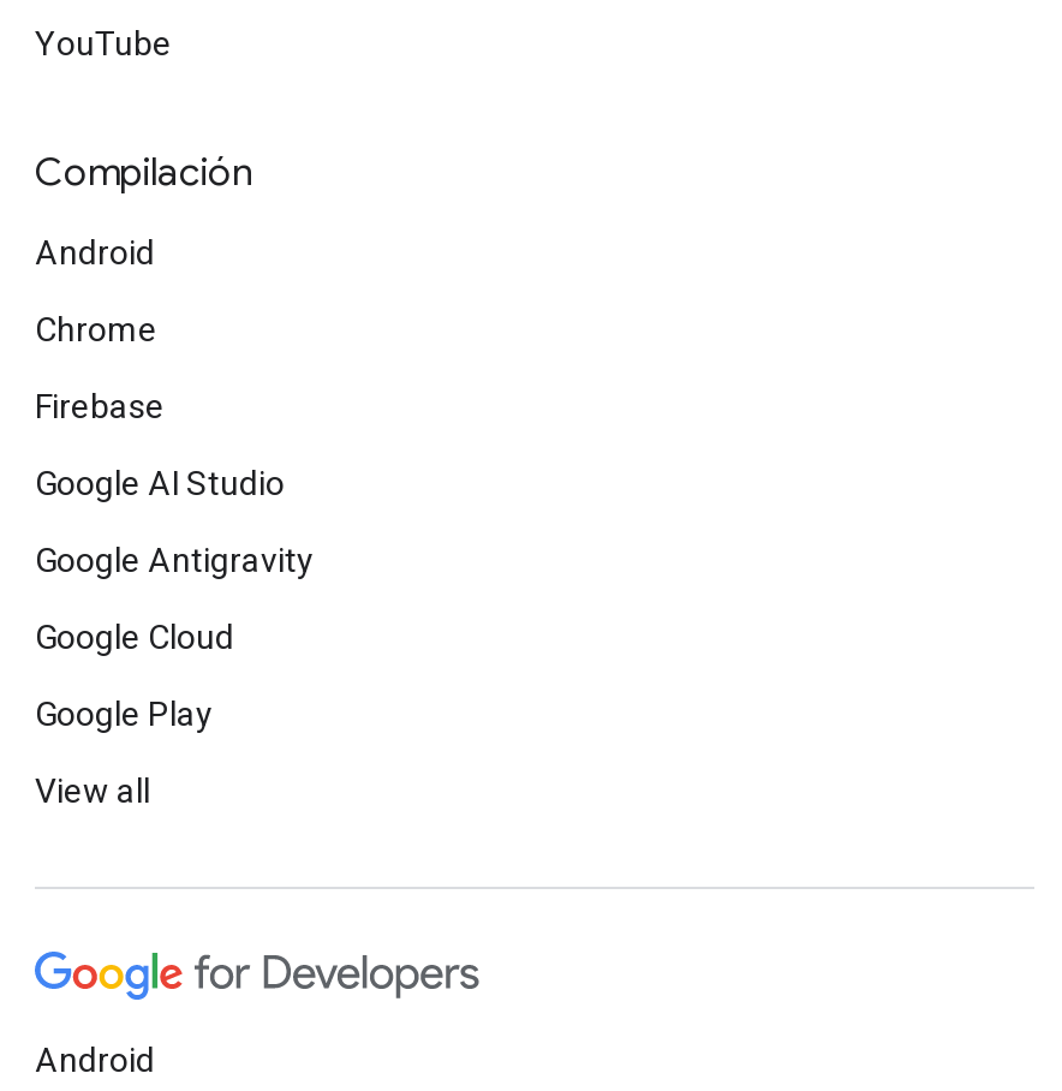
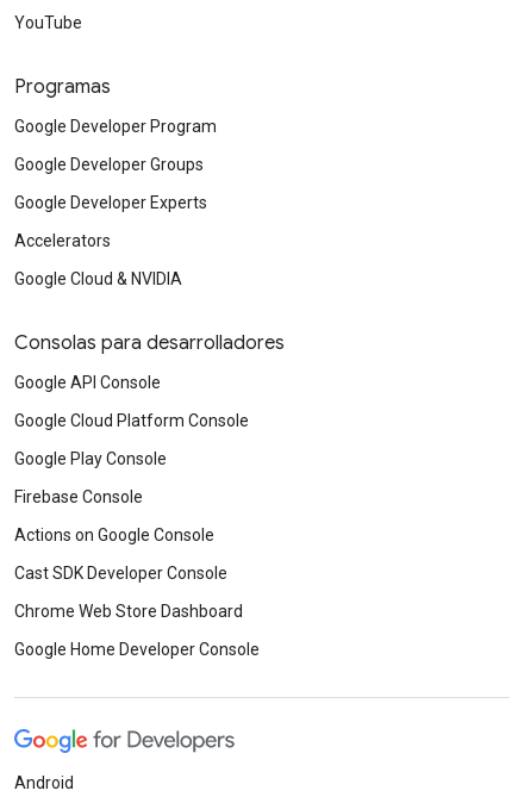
[35,149,314,810] Compilación | Android | Chrome | Firebase | Google AI Studio | Google Antigravity | Google Cloud | Google Play | View all -> [14,75,285,659] Programas | Google Developer Program | Google Developer Groups | Google Developer Experts | Accelerators | Google Cloud & NVIDIA | Consolas para desarrolladores | Google API Console | Google Cloud Platform Console | Google Play Console | Firebase Console | Actions on Google Console | Cast SDK Developer Console | Chrome Web Store Dashboard | Google Home Developer Console

